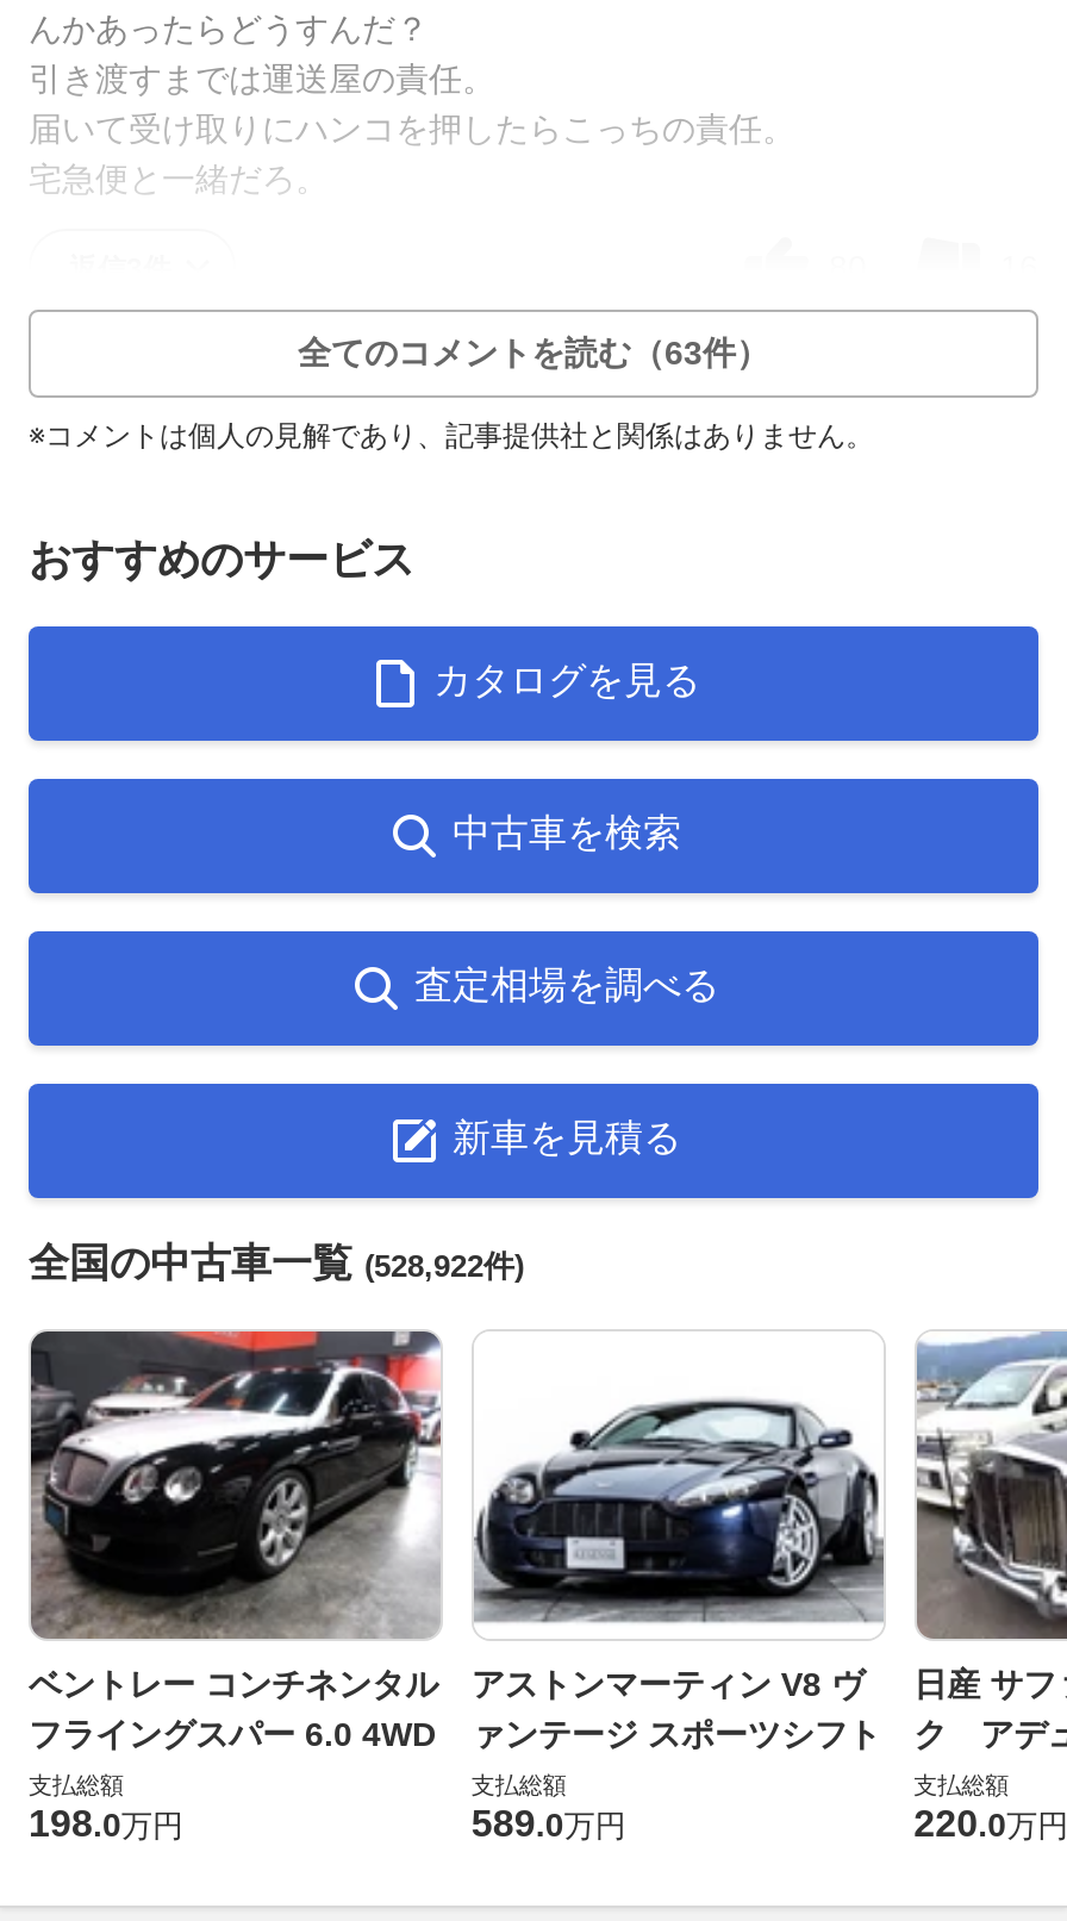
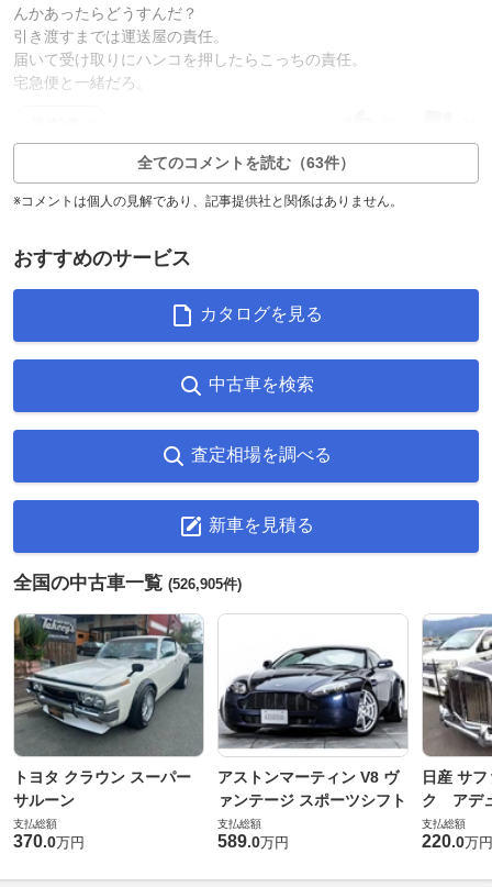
[29,1241,524,1286] 全国の中古車一覧(528,922件) -> [13,573,242,593] 全国の中古車一覧(526,905件)
[29,1329,441,1753] [image] | ベントレー コンチネンタル | フライングスパー 6.0 4WD -> [13,613,204,809] [image] | トヨタ クラウン スーパー | サルーン
[29,1803,183,1844] 198.0万円 -> [13,832,85,851] 370.0万円

